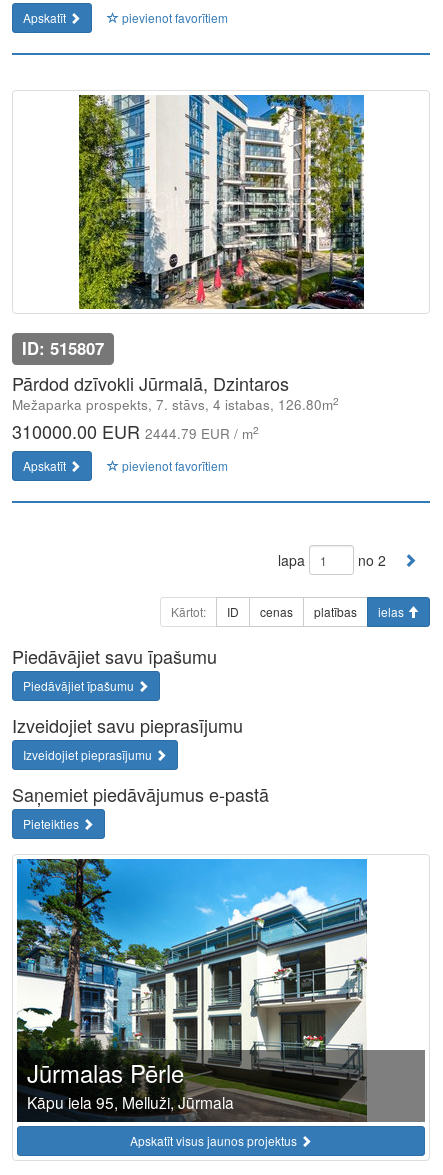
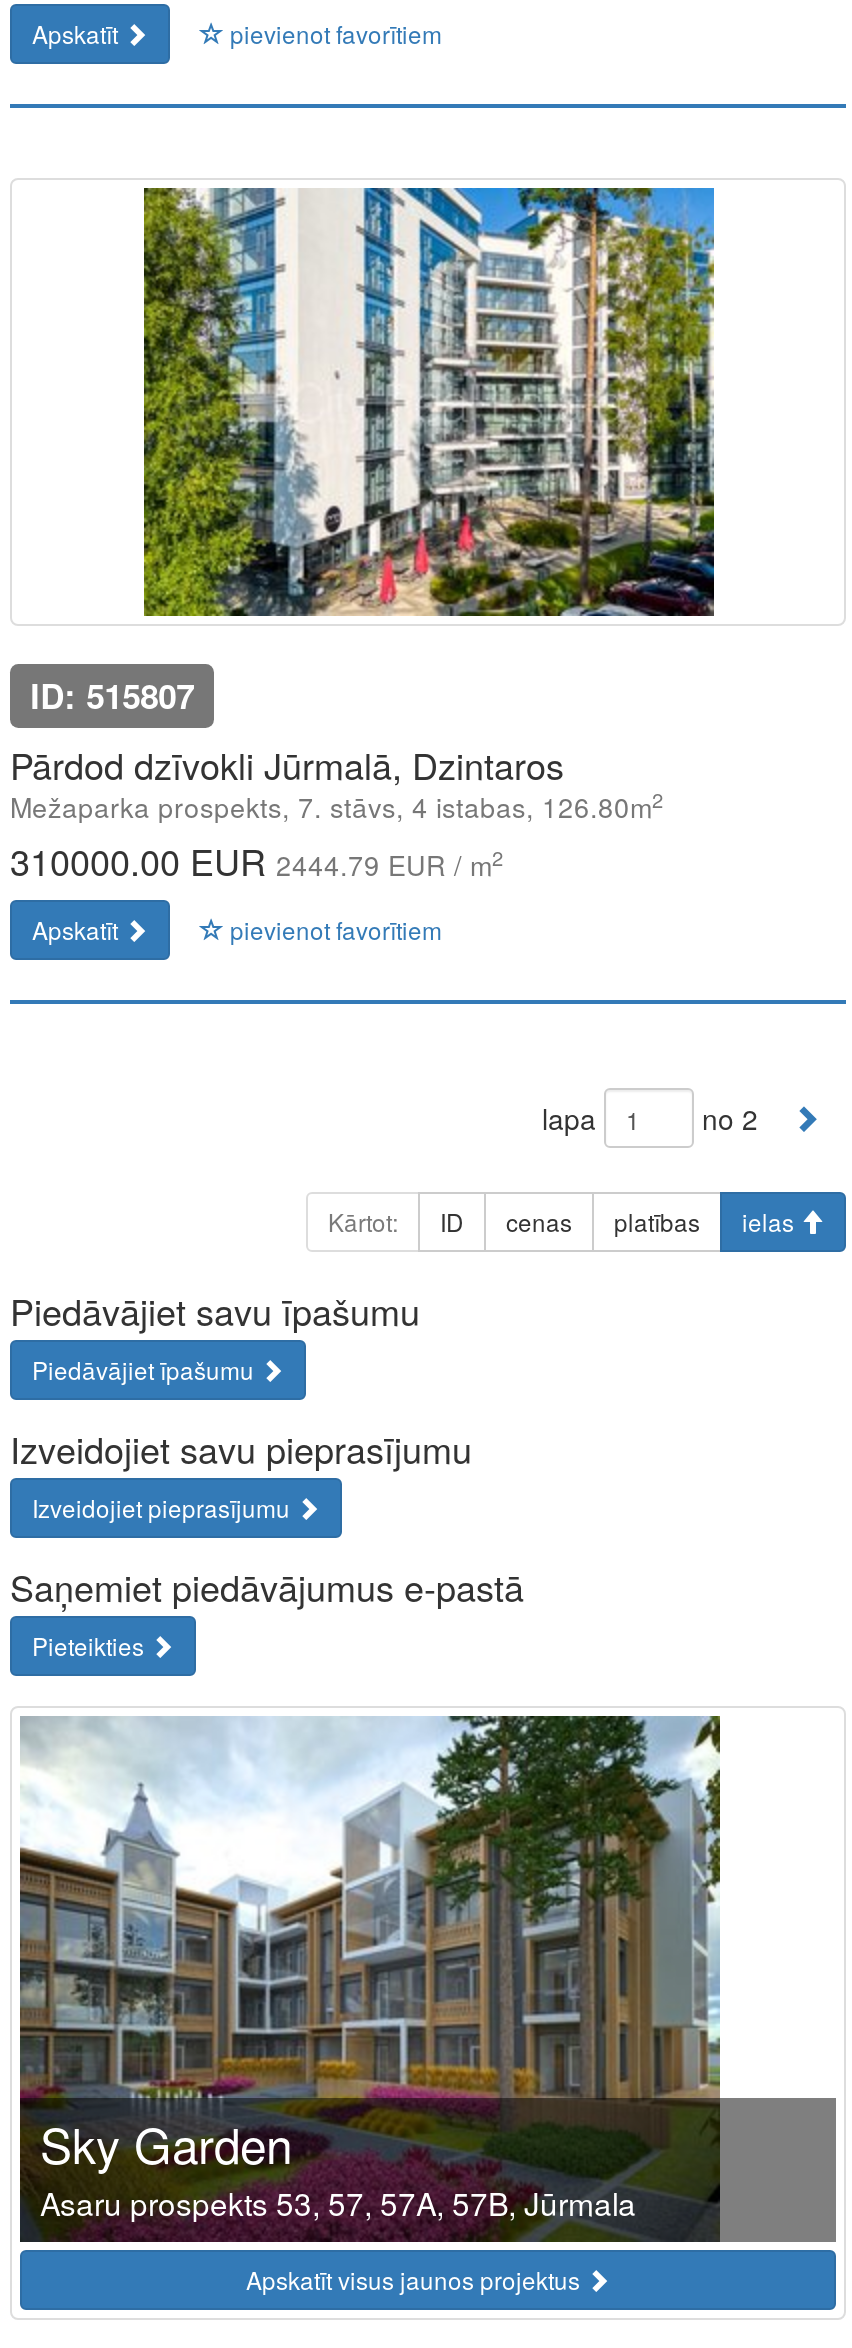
[16,858,368,1122] [image] | Jūrmalas Pērle | Kāpu iela 95, Melluži, Jūrmala -> [18,1714,722,2242] [image] | Sky Garden | Asaru prospekts 53, 57, 57A, 57B, Jūrmala

